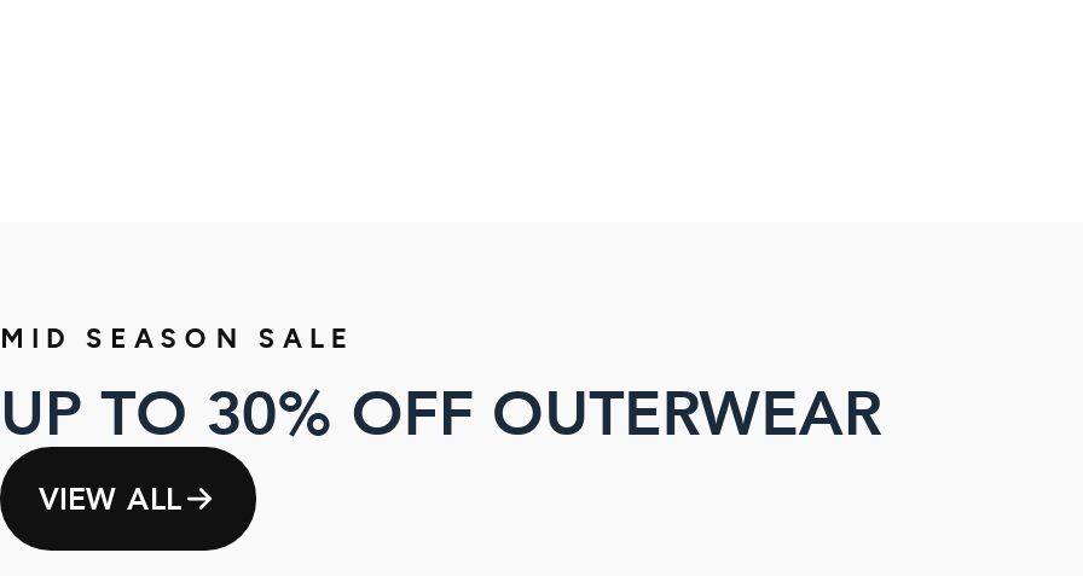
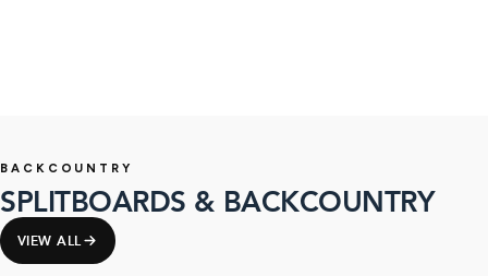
[0,322,881,452] MID SEASON SALE | UP TO 30% OFF OUTERWEAR -> [0,160,434,219] BACKCOUNTRY | SPLITBOARDS & BACKCOUNTRY

